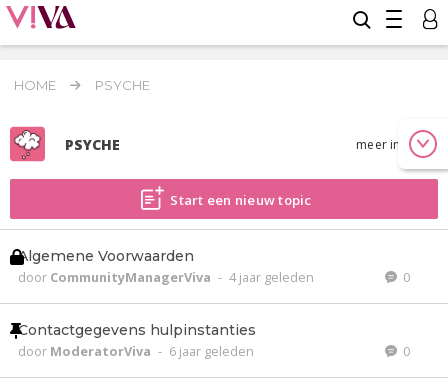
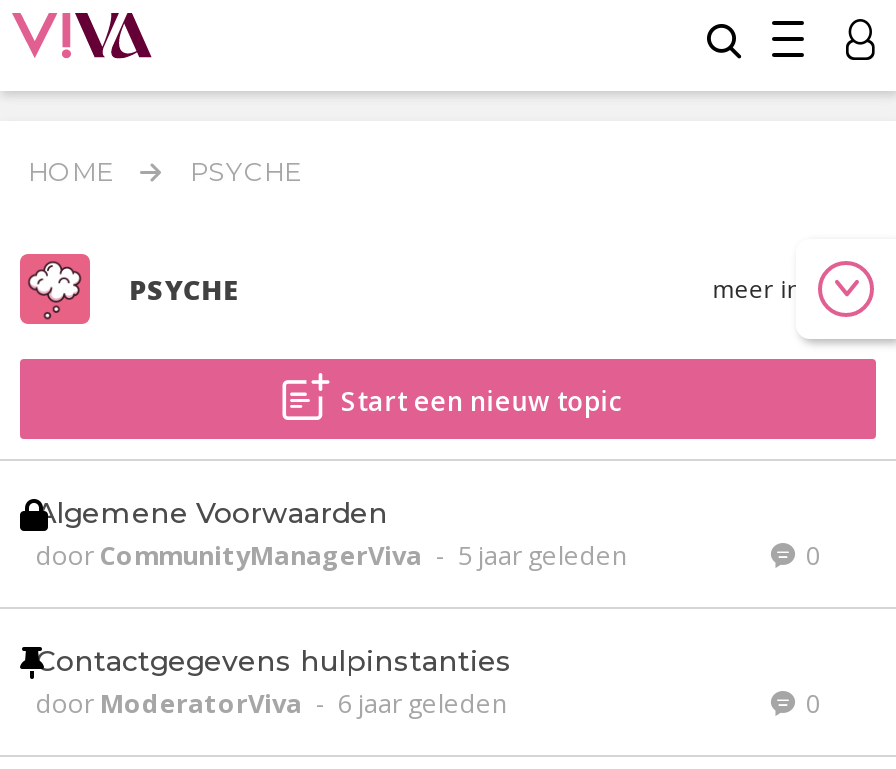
[18,268,314,286] door CommunityManagerViva - 4 jaar geleden -> [36,537,628,573] door CommunityManagerViva - 5 jaar geleden

